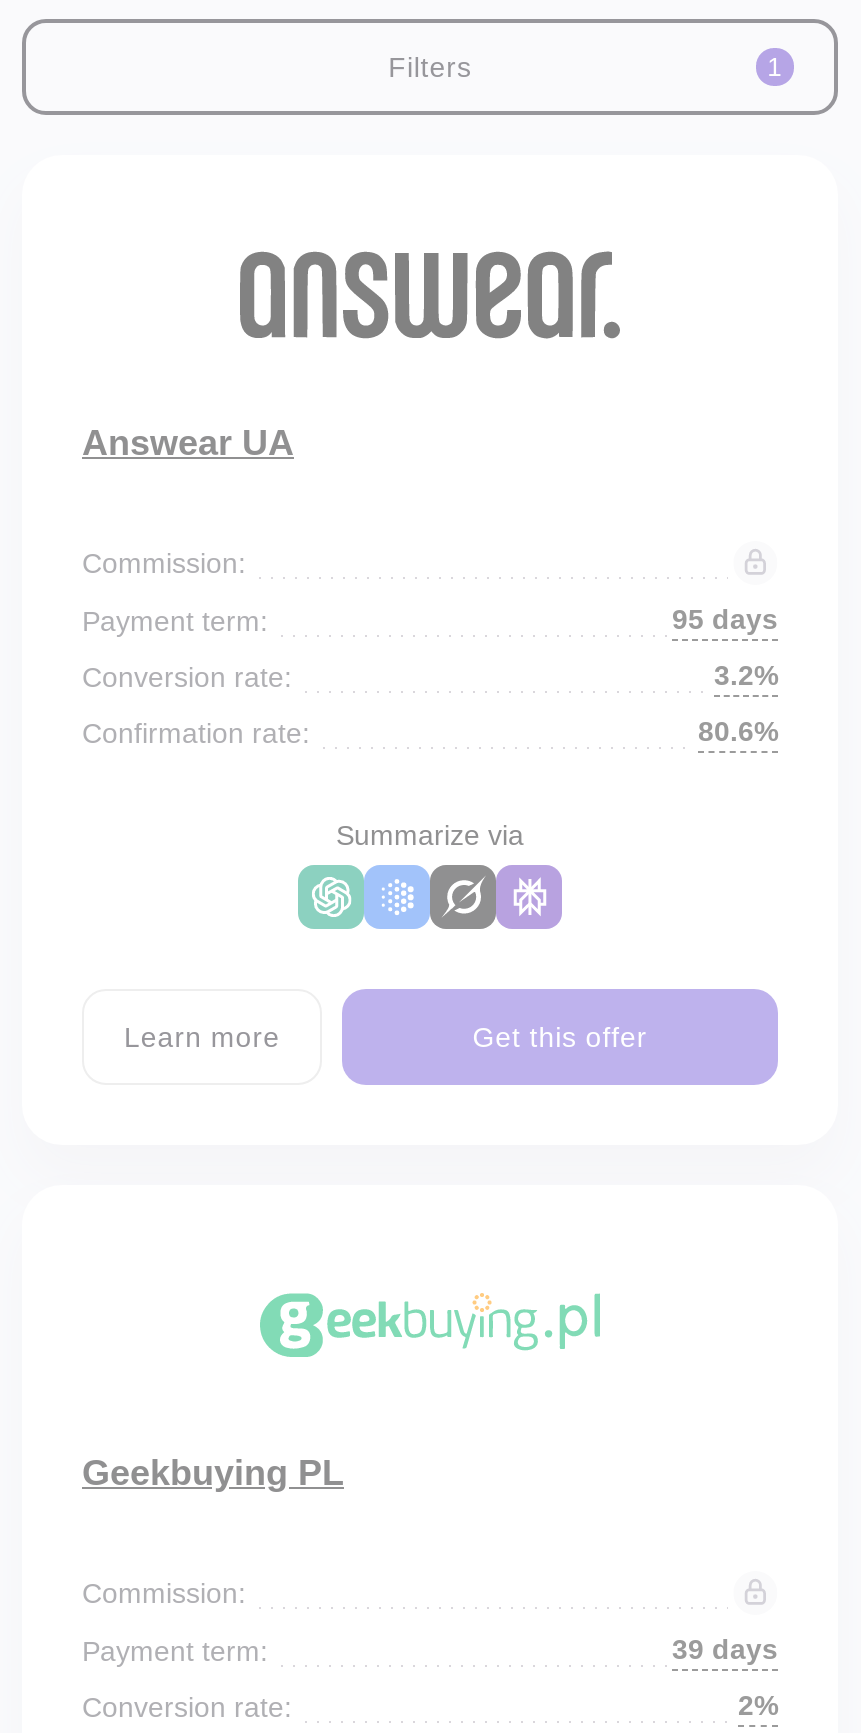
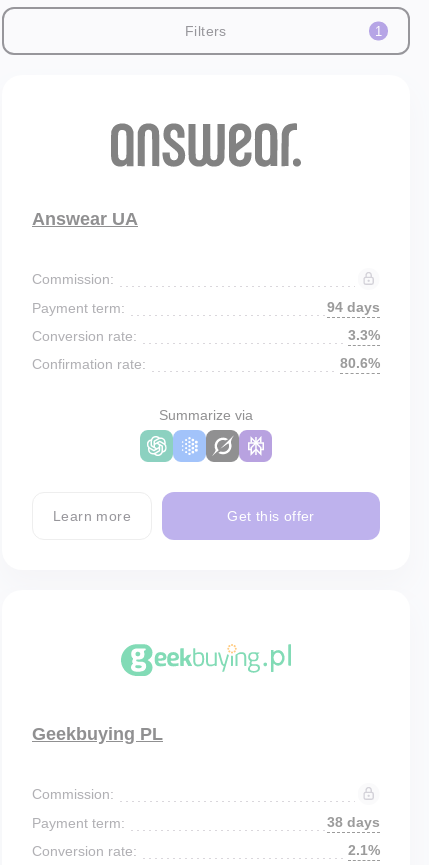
[672,603,778,635] 95 days -> [327,299,380,315] 94 days
[714,659,778,691] 3.2% -> [348,327,380,343] 3.3%
[672,1633,778,1665] 39 days -> [327,814,380,830] 38 days
[738,1689,778,1721] 2% -> [348,842,380,858] 2.1%

